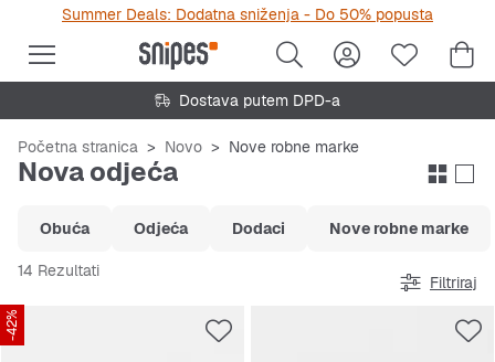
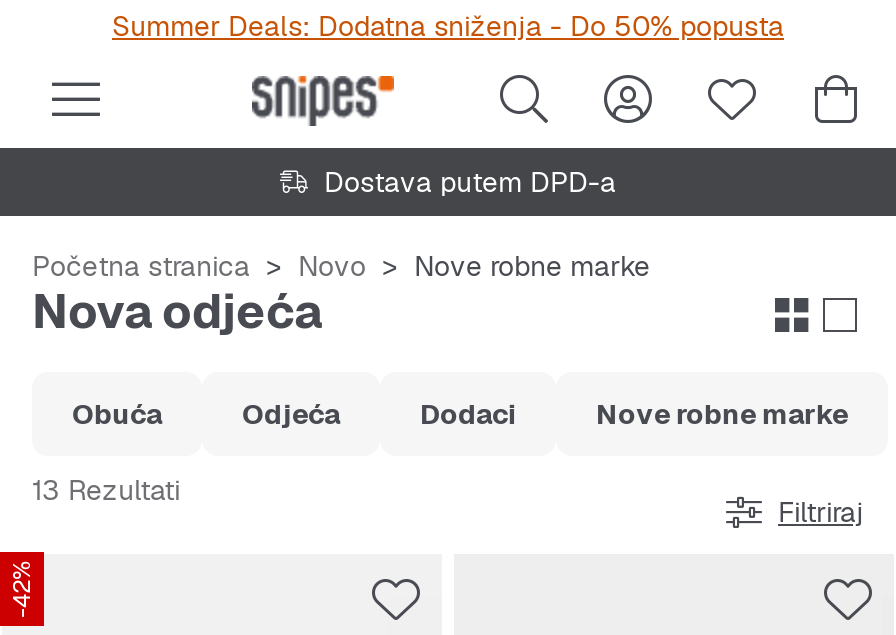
[18,260,99,280] 14 Rezultati -> [32,472,180,508] 13 Rezultati

